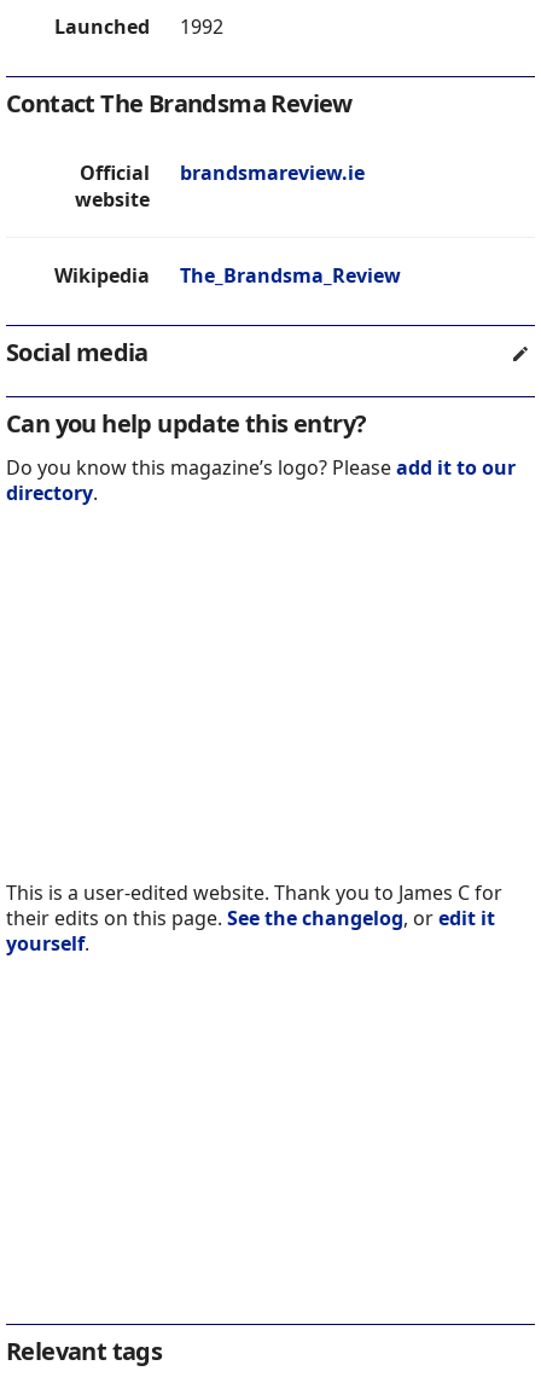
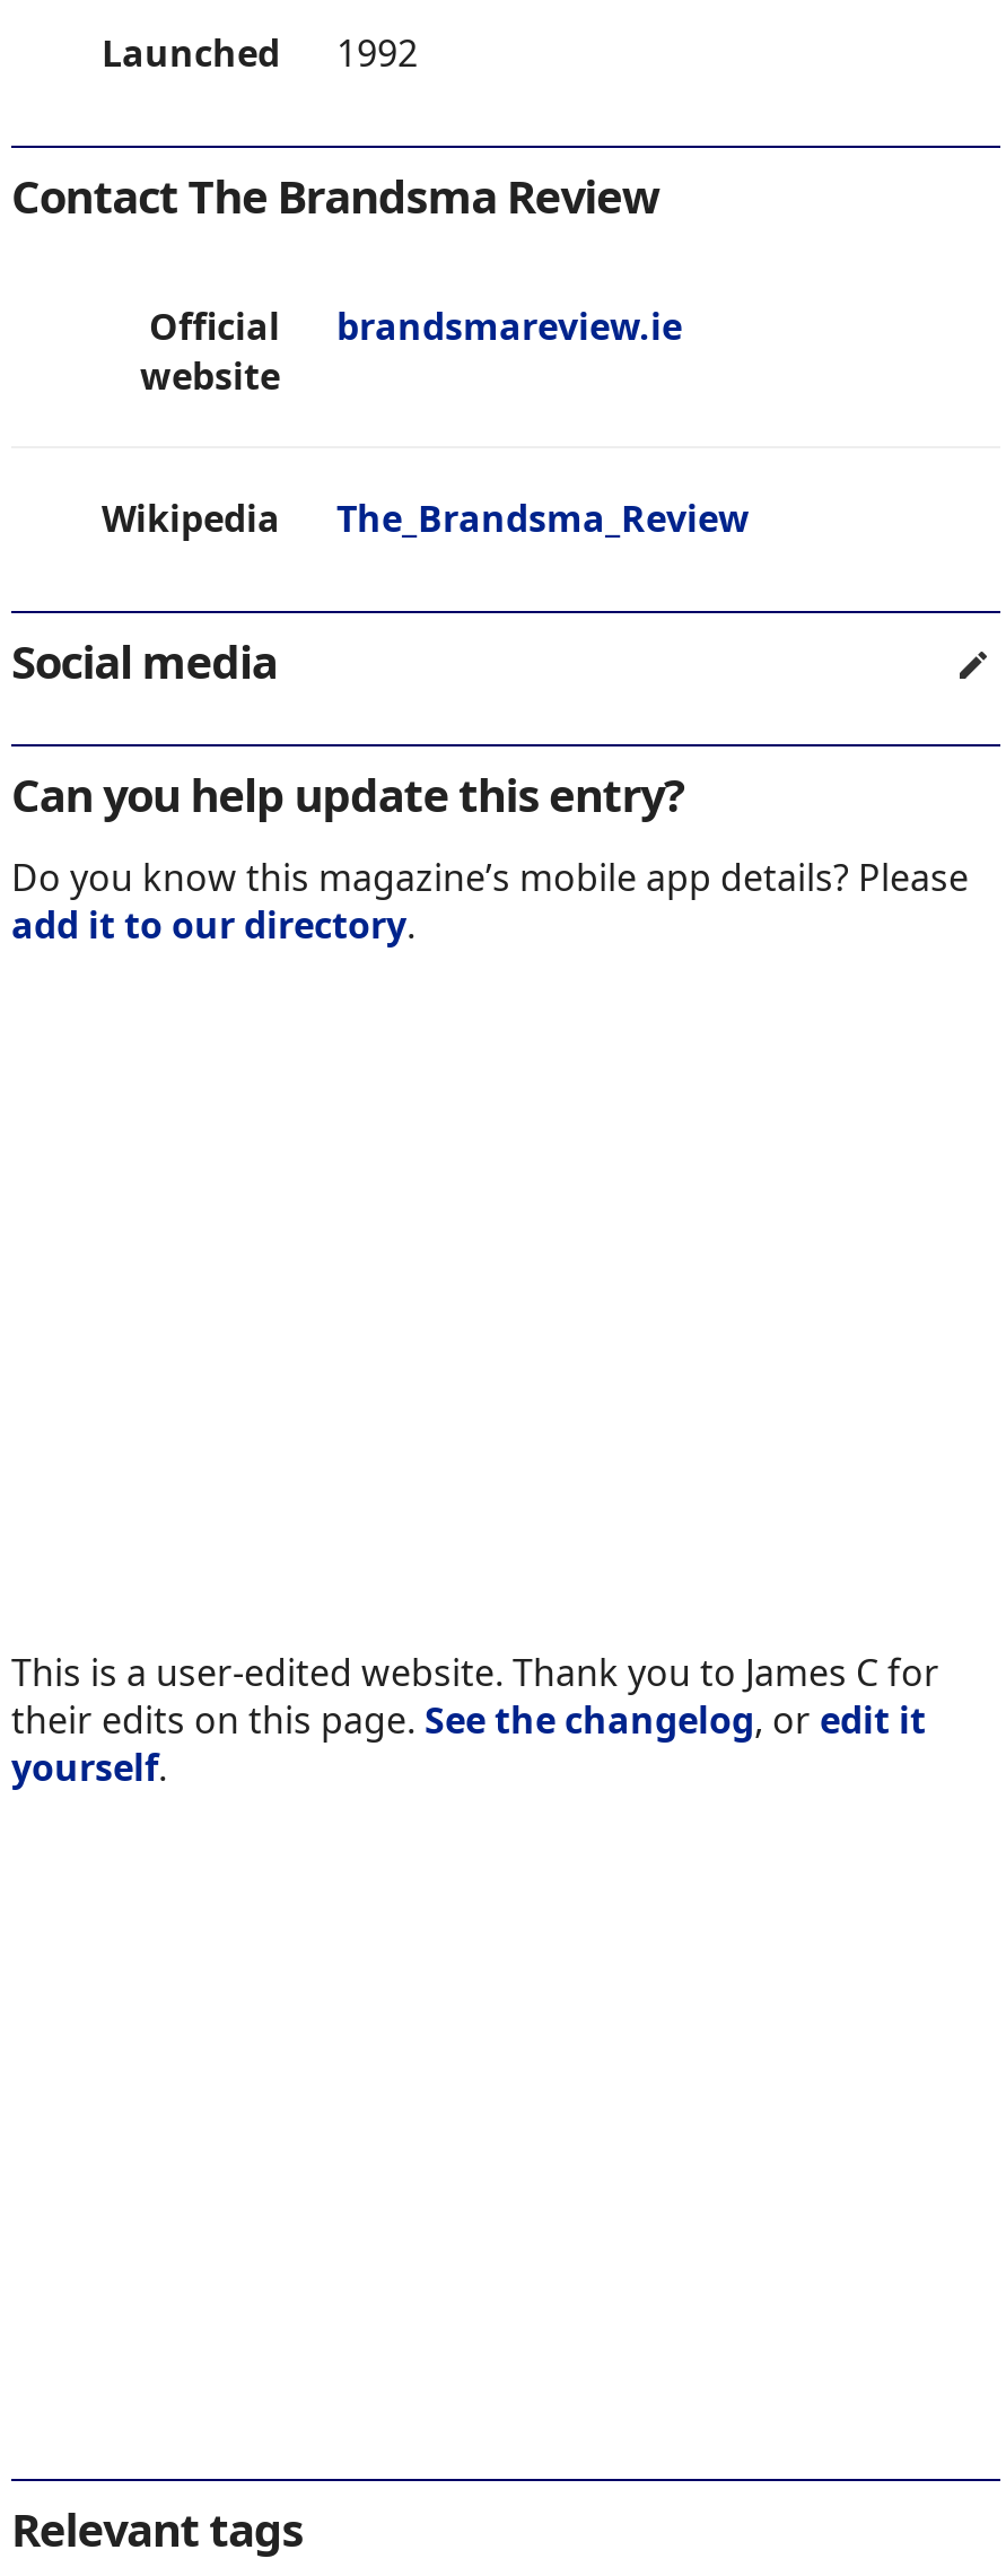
[6,455,516,507] Do you know this magazine’s logo? Please add it to our | directory. -> [11,854,969,951] Do you know this magazine’s mobile app details? Please | add it to our directory.

